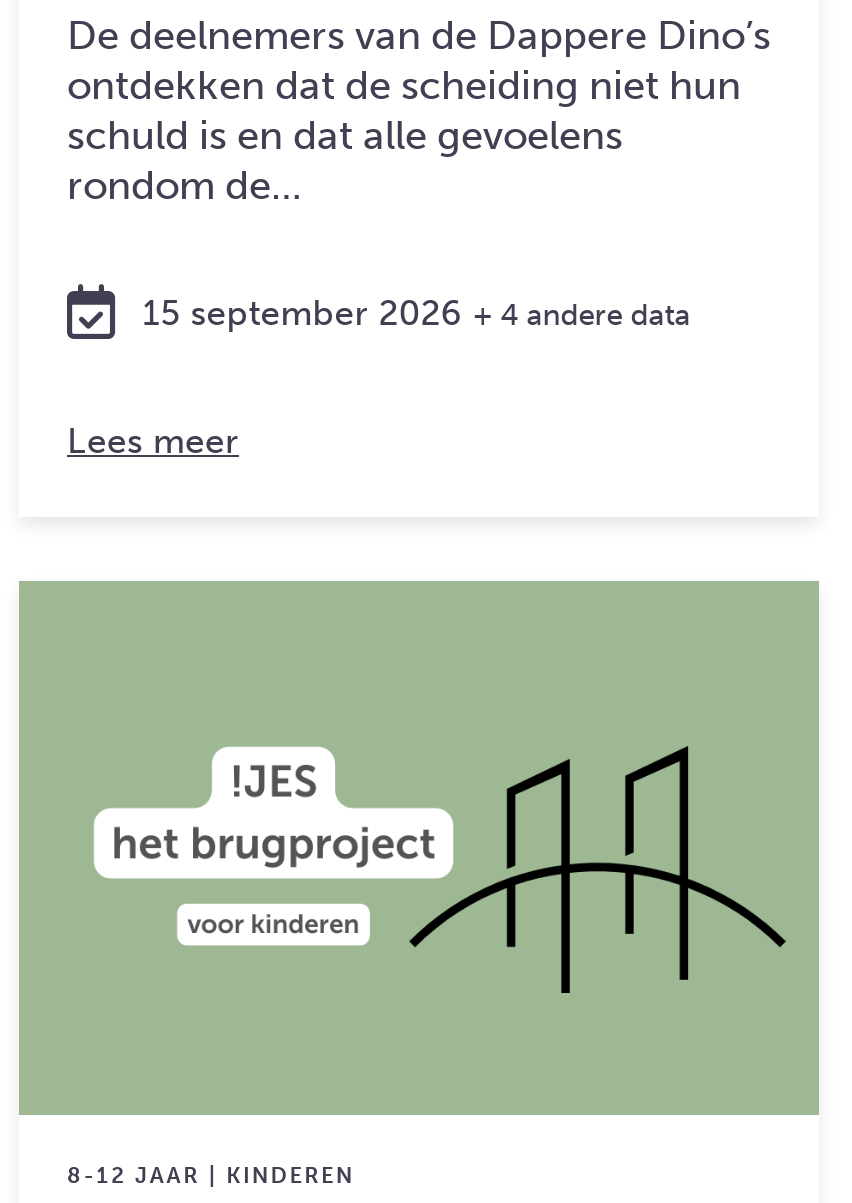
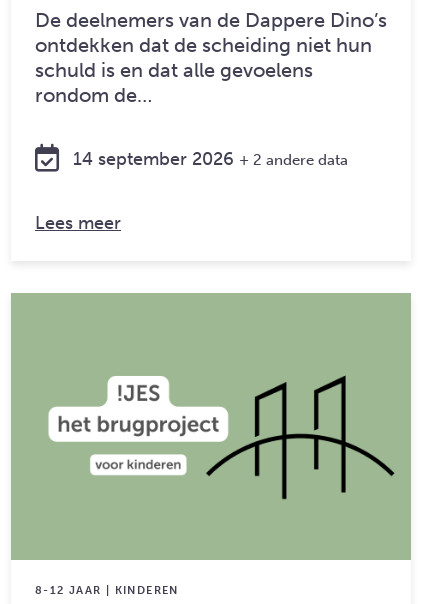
[143,293,691,335] 15 september 2026 + 4 andere data -> [73,149,348,170] 14 september 2026 + 2 andere data

